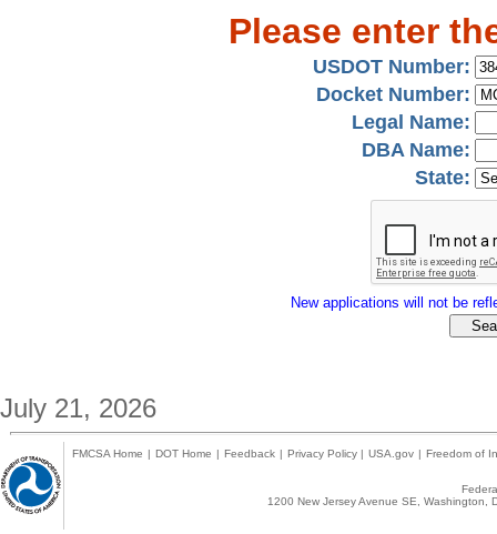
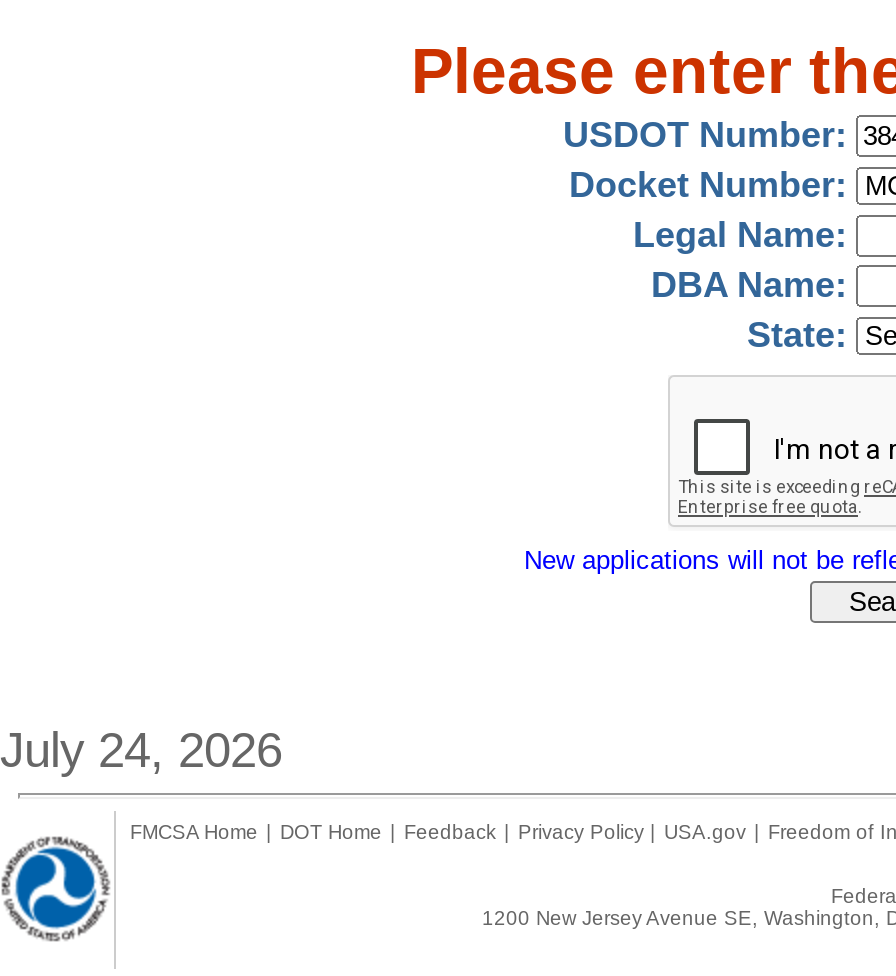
[0,393,156,423] July 21, 2026 -> [0,723,282,777] July 24, 2026

